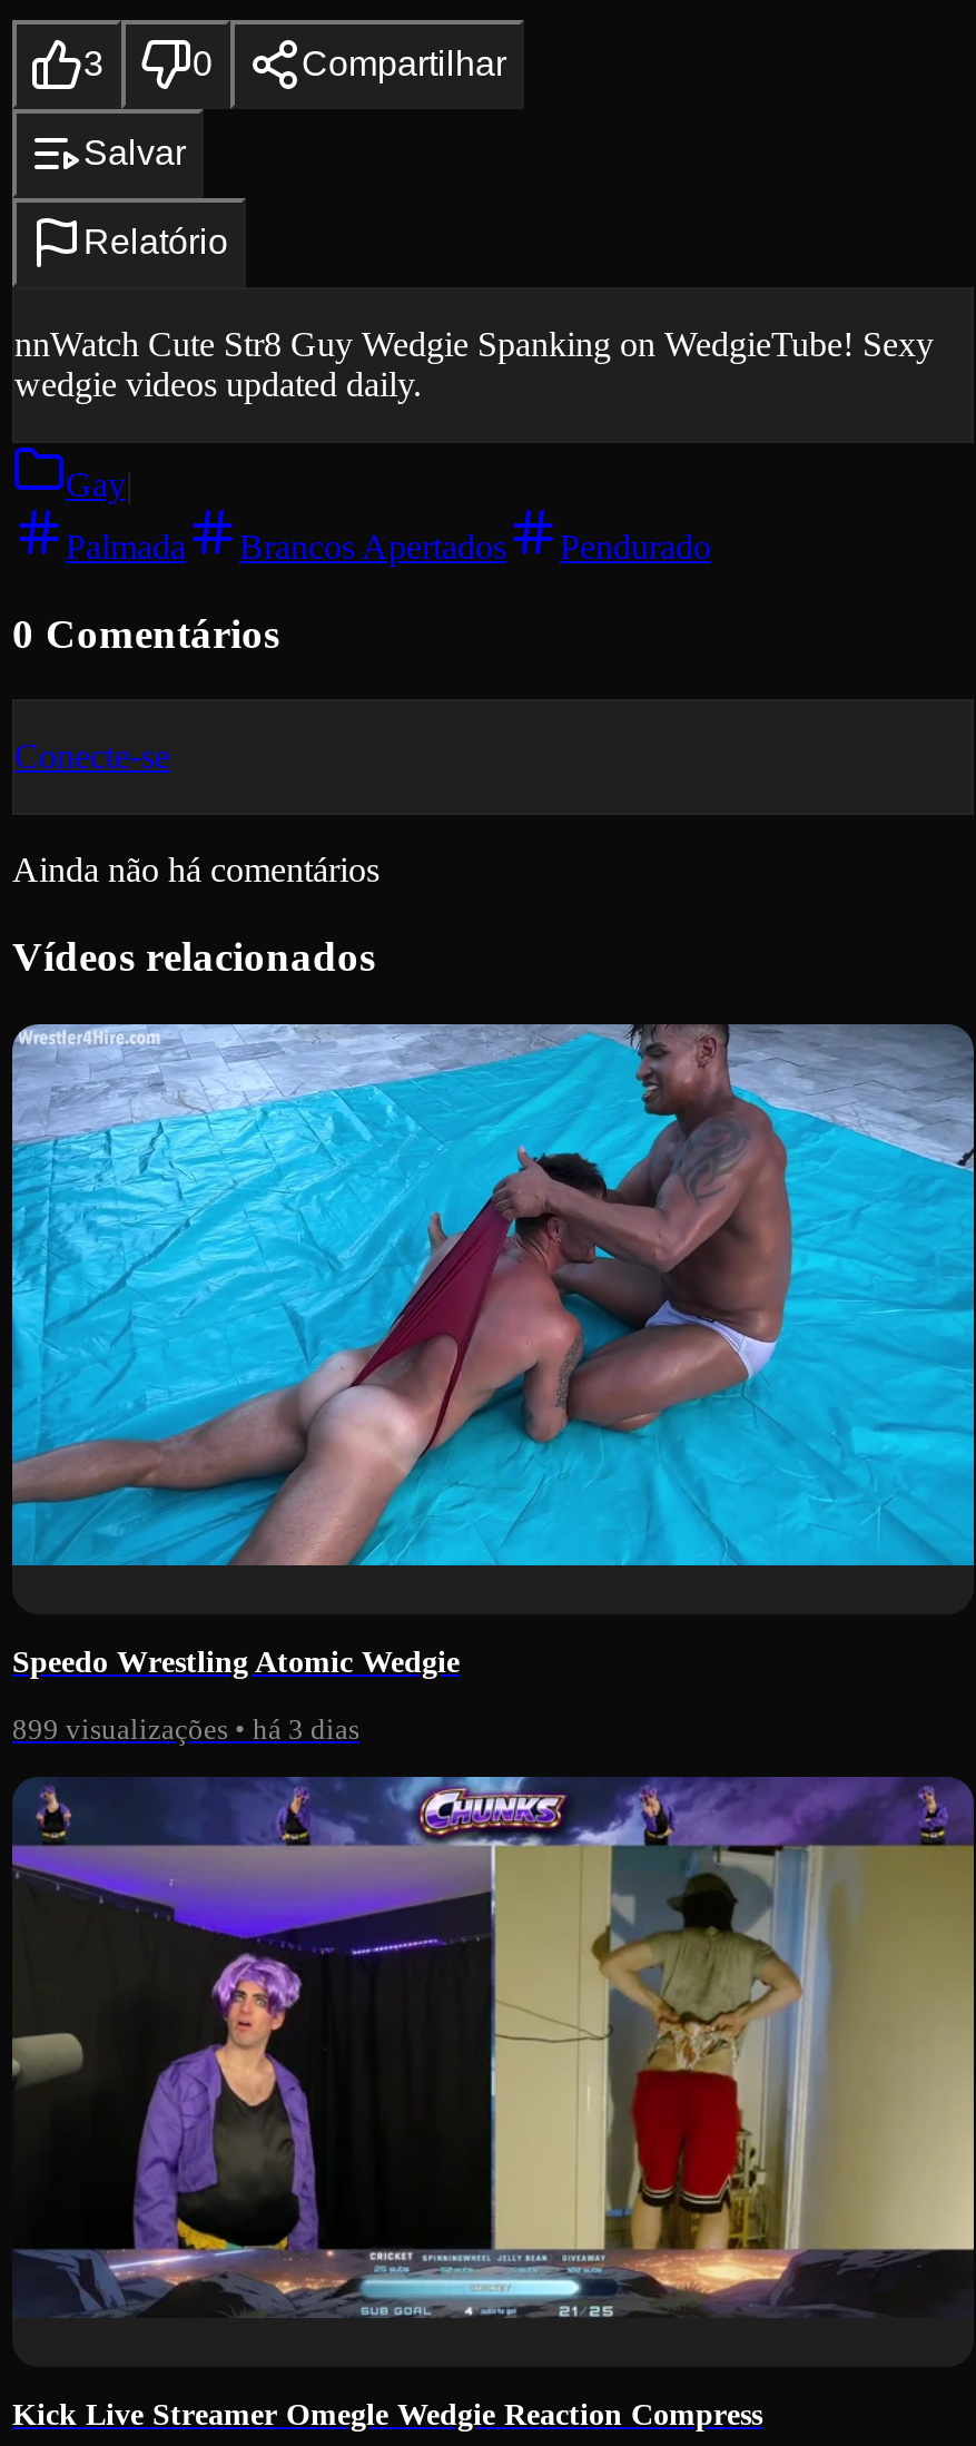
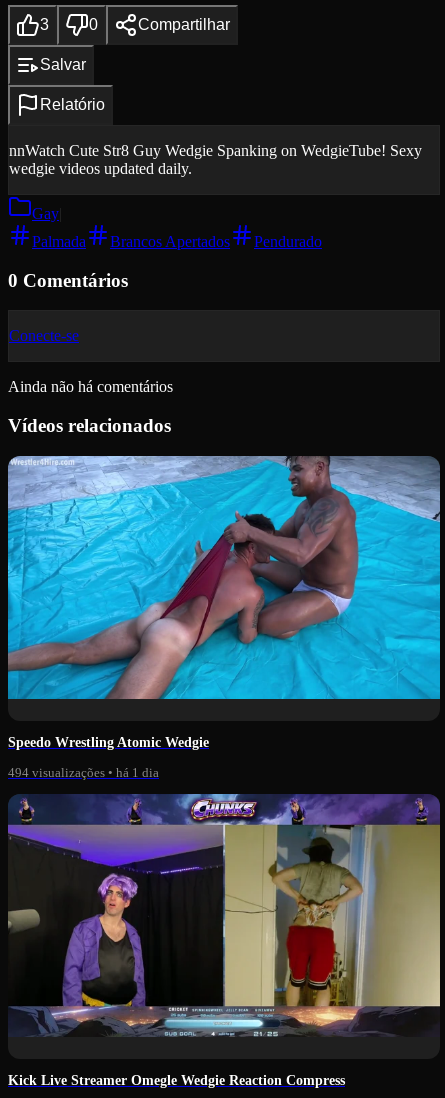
[12,1712,359,1745] 899 visualizações • há 3 dias -> [8,765,159,780] 494 visualizações • há 1 dia

